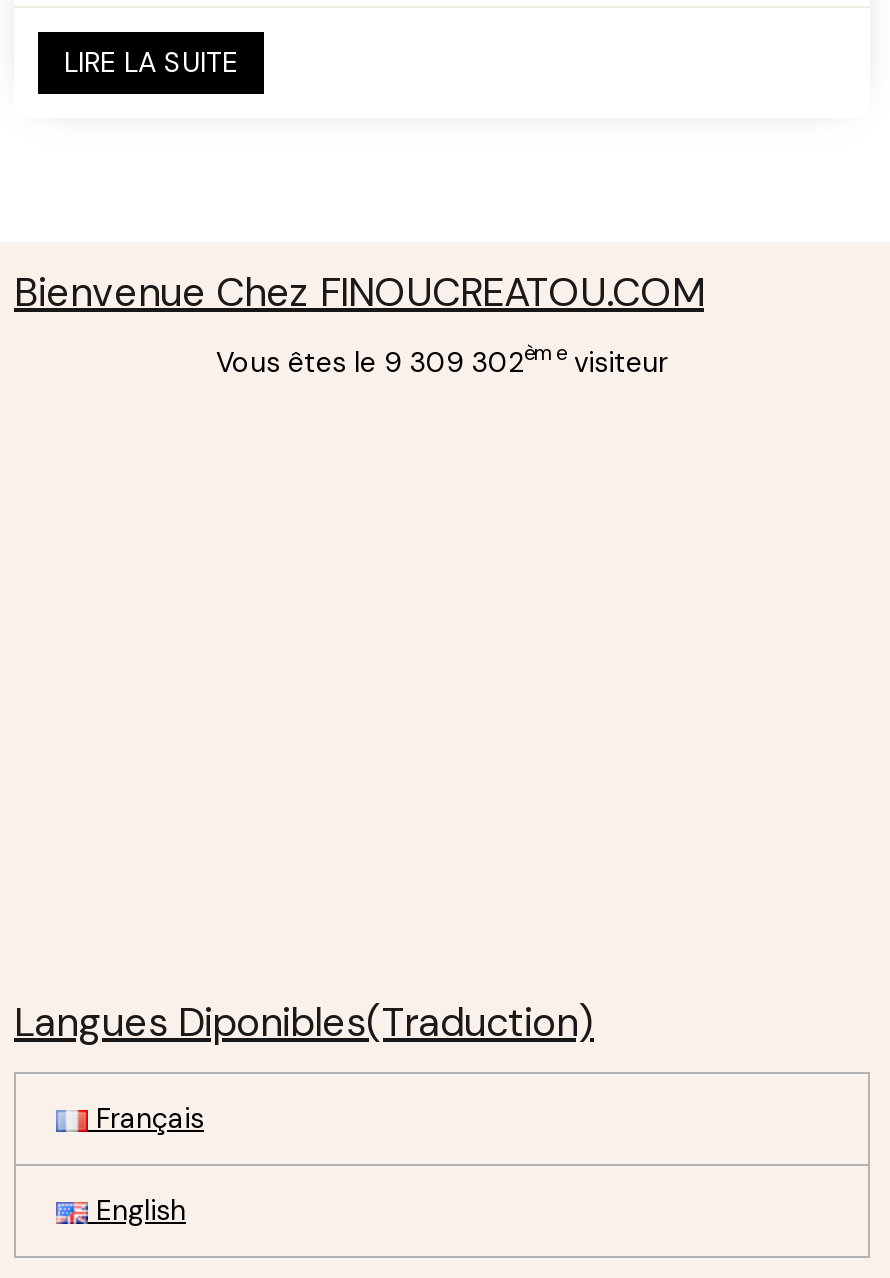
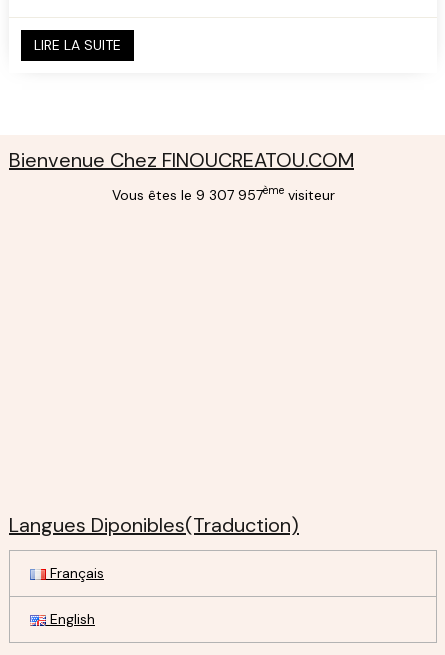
[216,341,668,379] Vous êtes le 9 309 302ème visiteur -> [111,184,334,204] Vous êtes le 9 307 957ème visiteur

